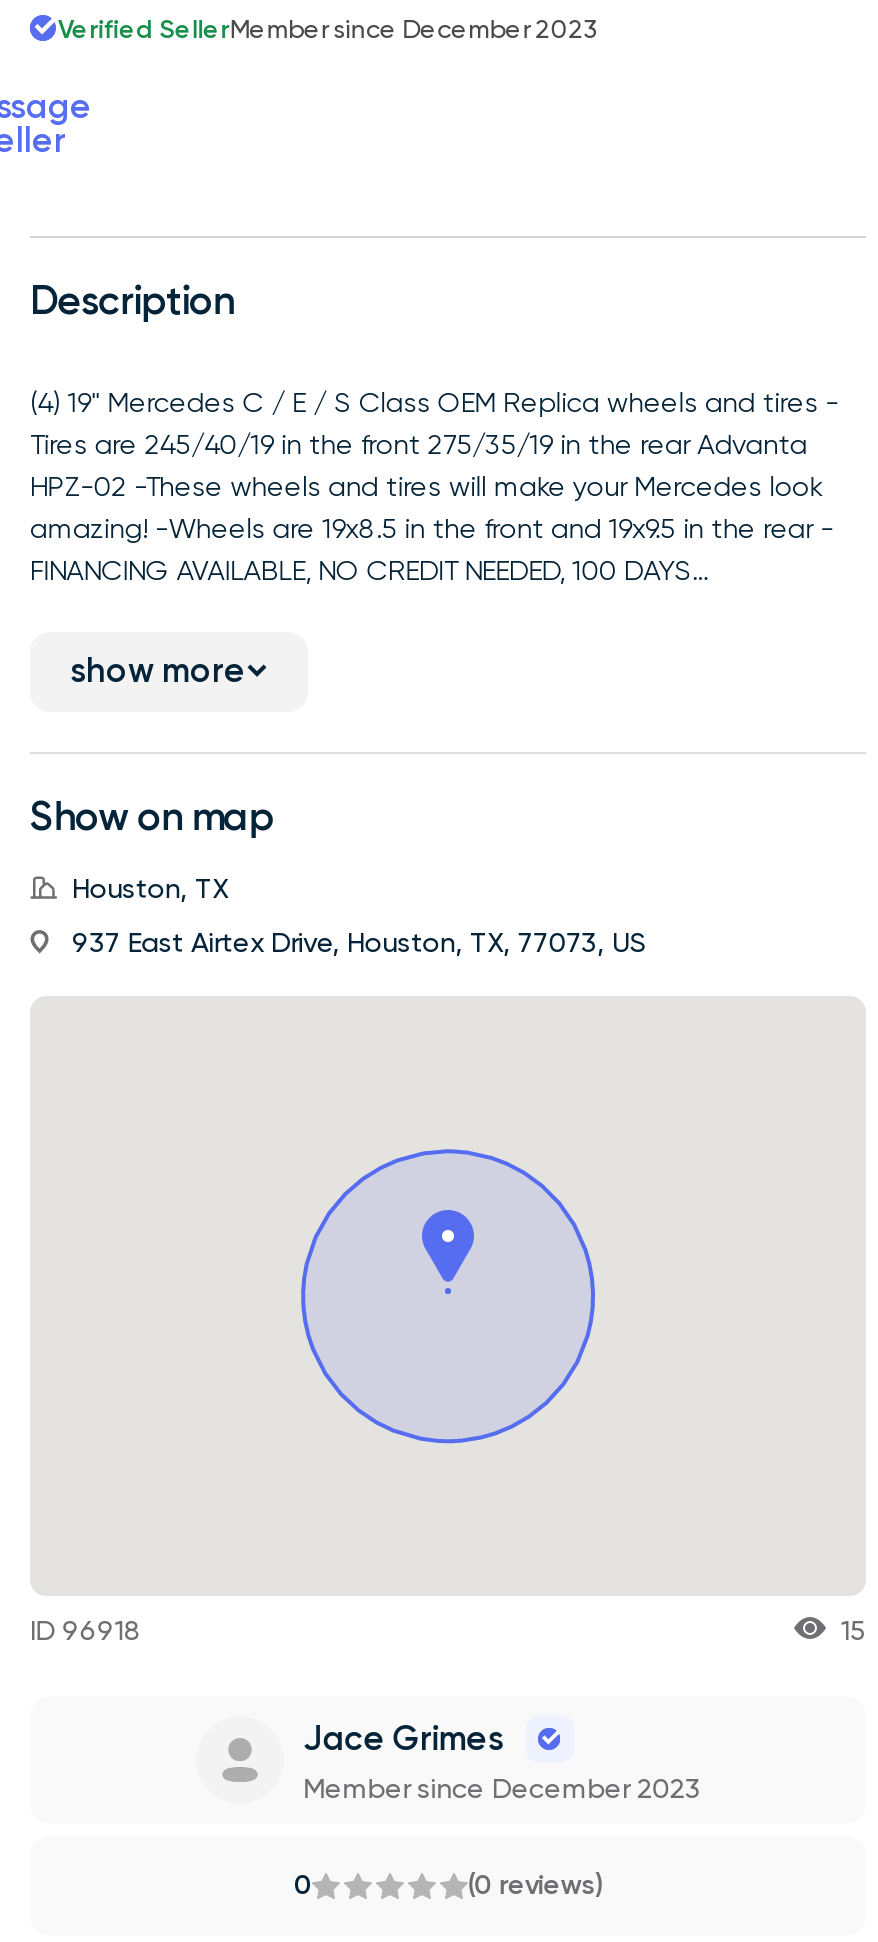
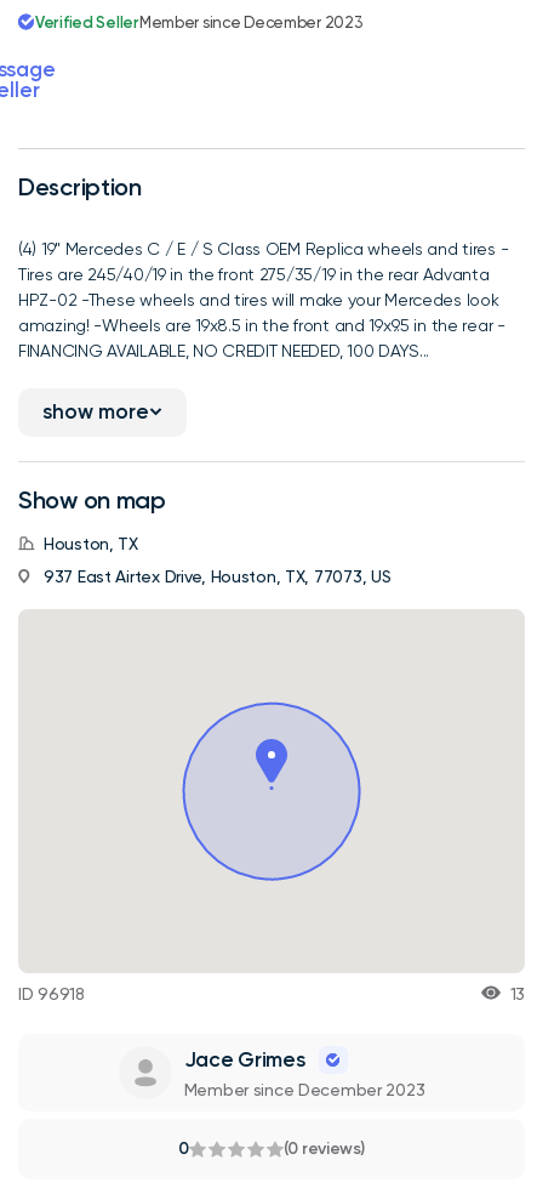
[841,1614,866,1646] 15 -> [510,984,525,1003] 13

